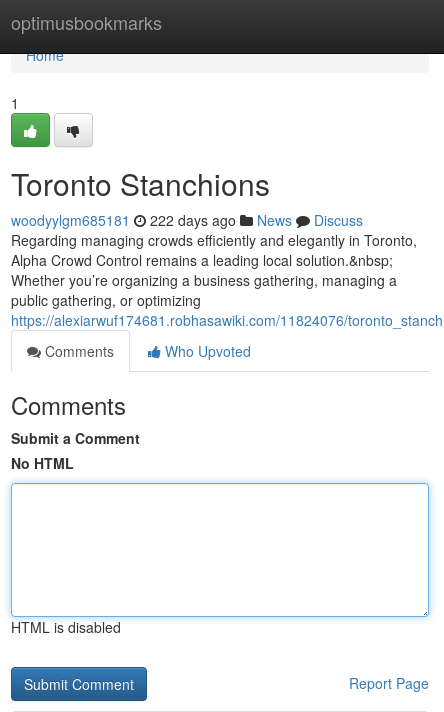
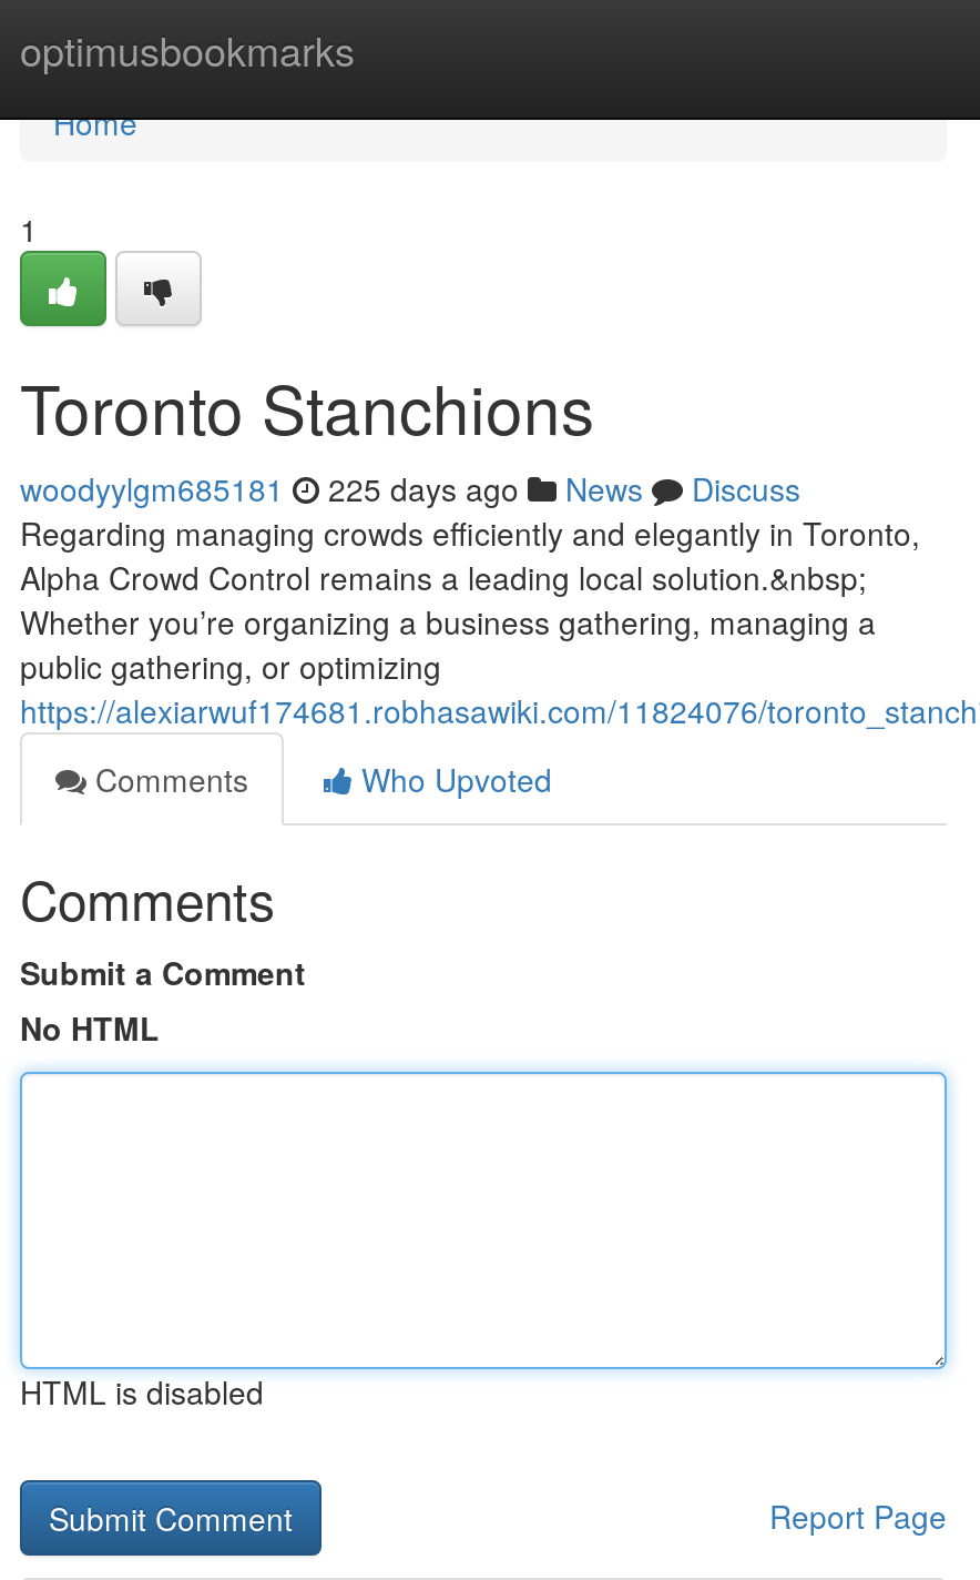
[11,210,363,230] woodyylgm685181 222 days ago News Discuss -> [20,466,800,510] woodyylgm685181 225 days ago News Discuss

